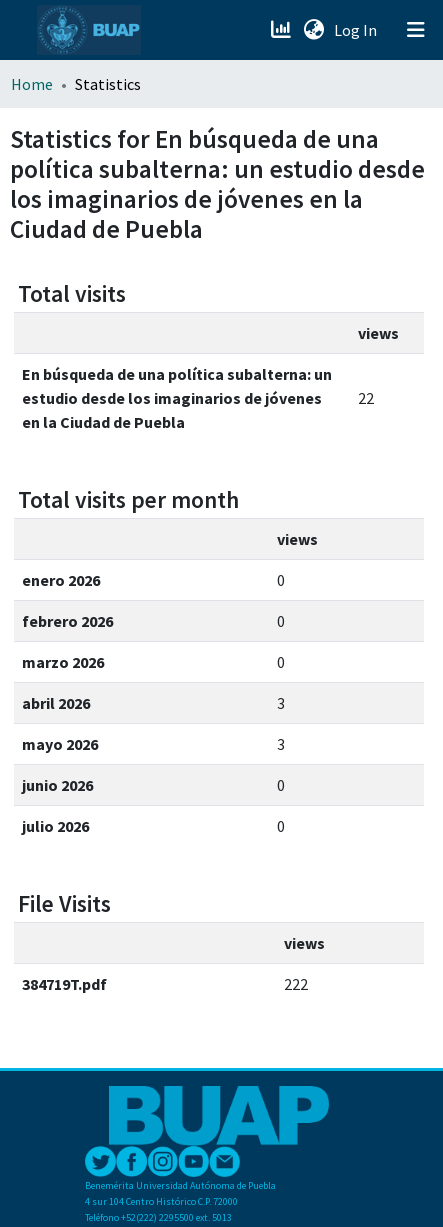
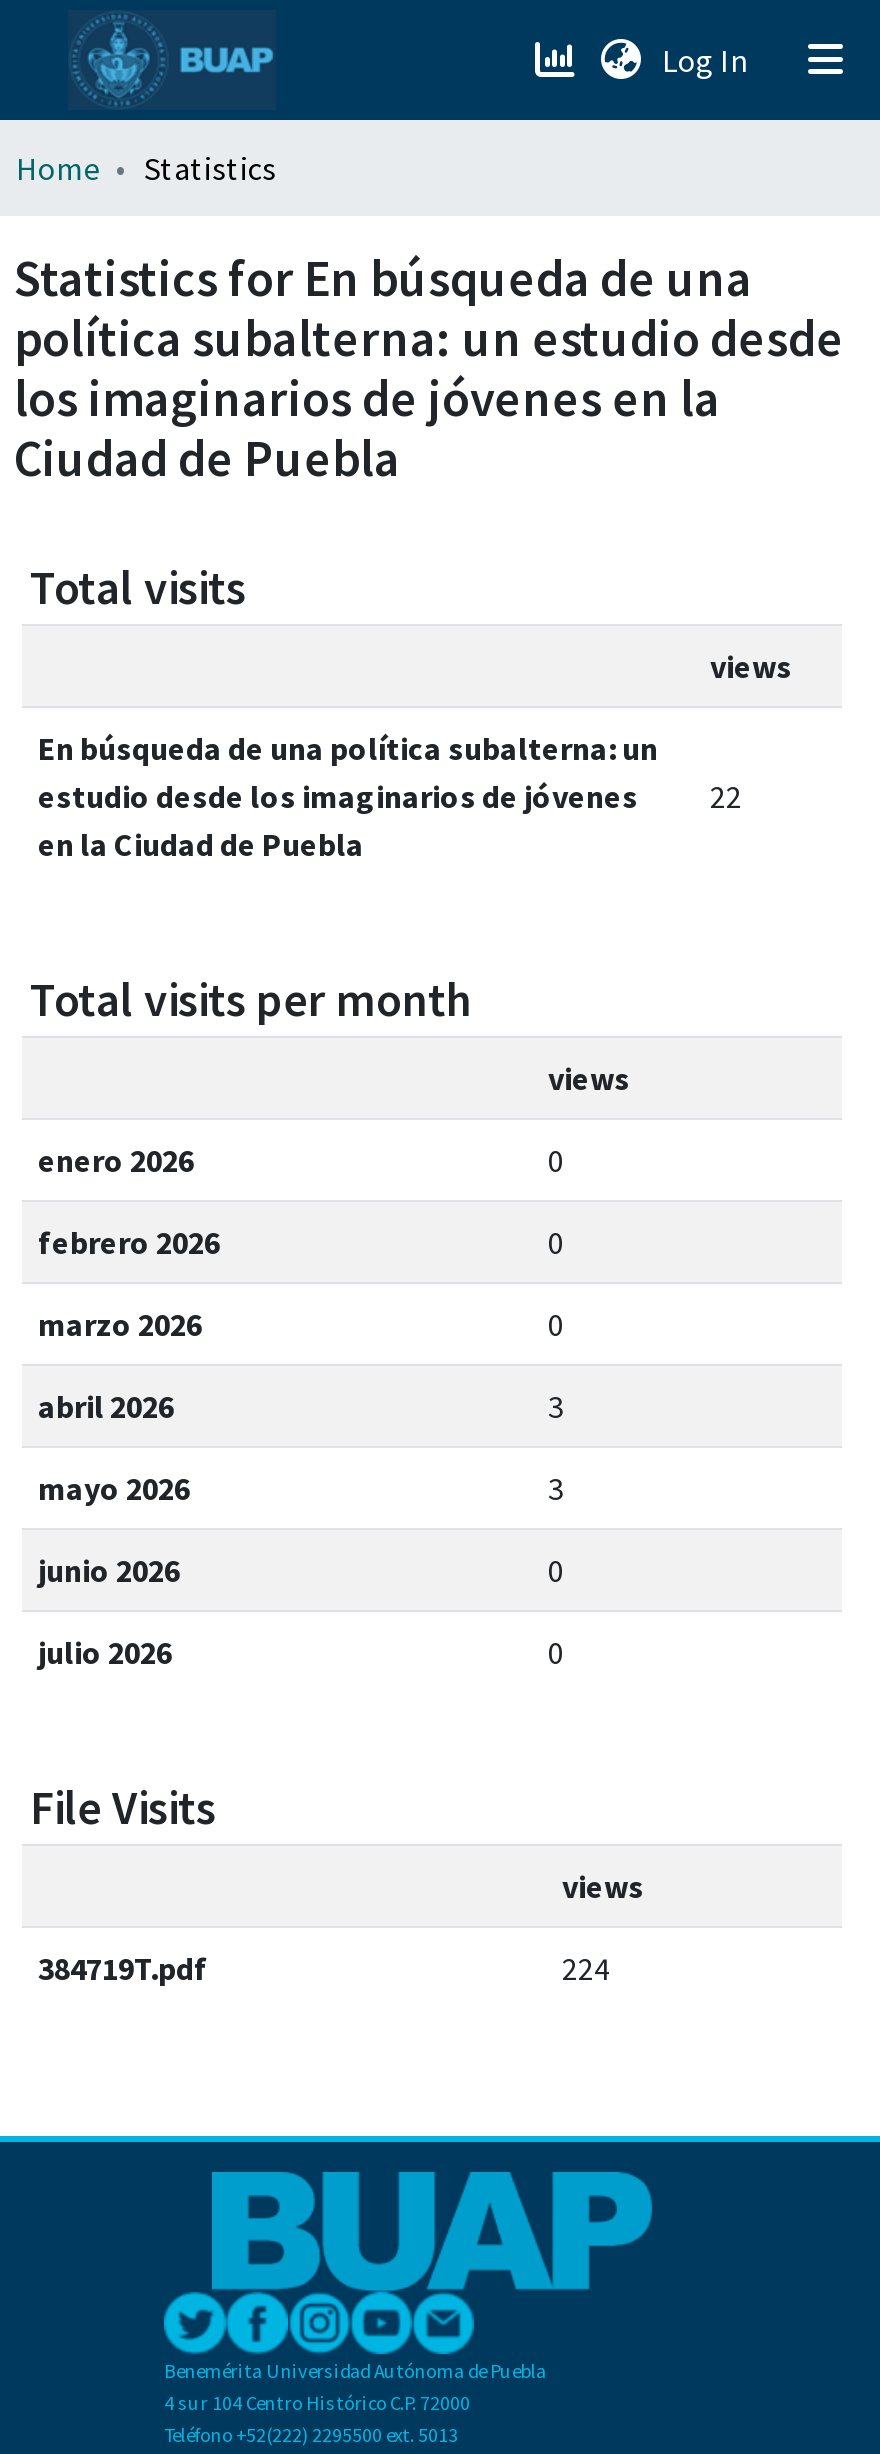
[284,974,308,994] 222 -> [562,1948,610,1988] 224

